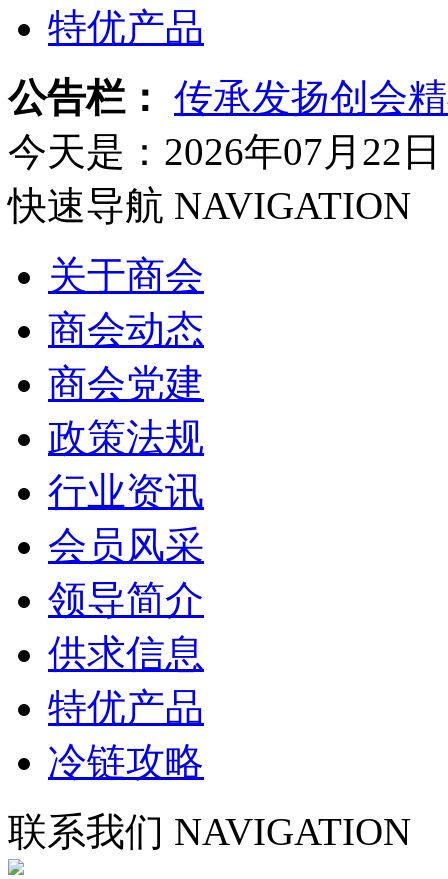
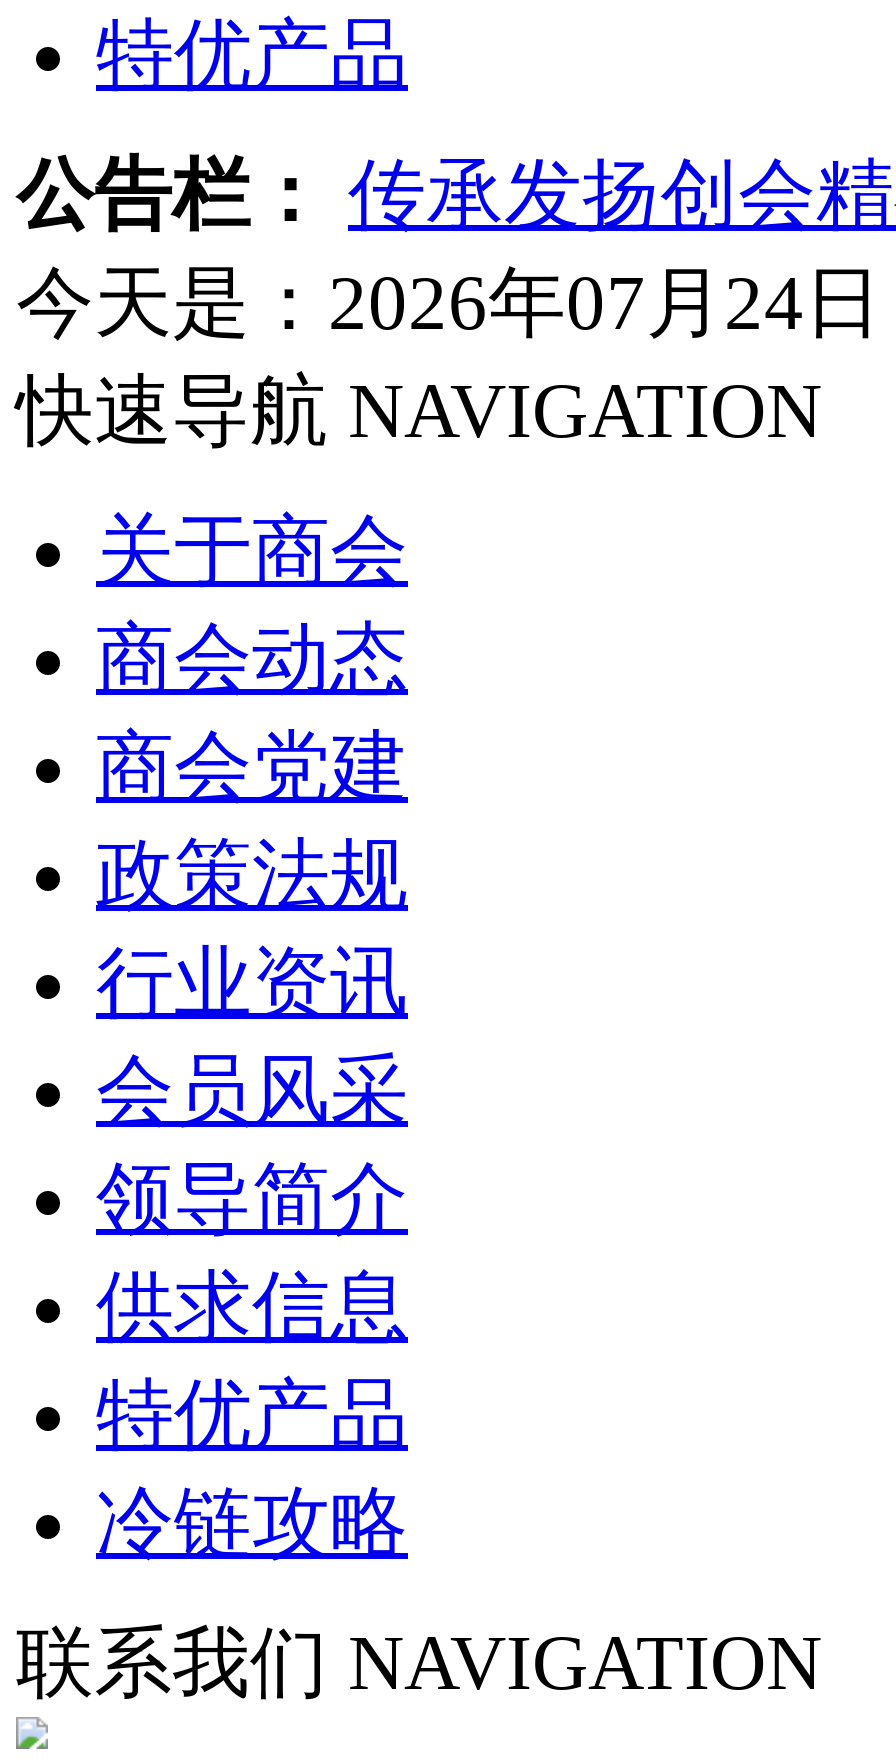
[8,130,441,173] 今天是：2026年07月22日 -> [16,259,882,345] 今天是：2026年07月24日

